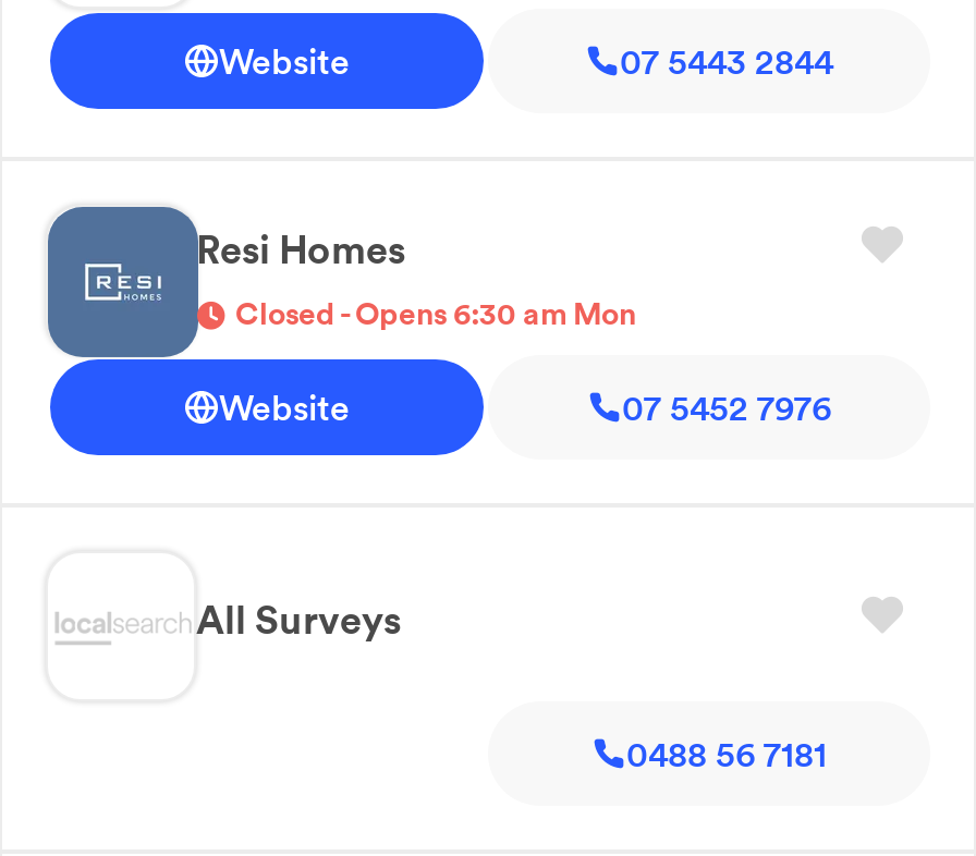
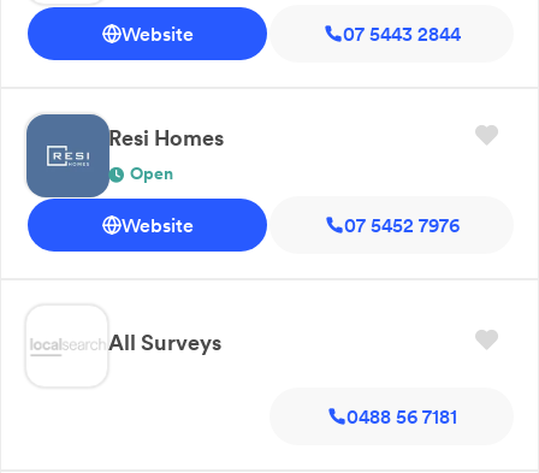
[235,294,636,333] Closed - Opens 6:30 am Mon -> [130,162,173,184] Open

